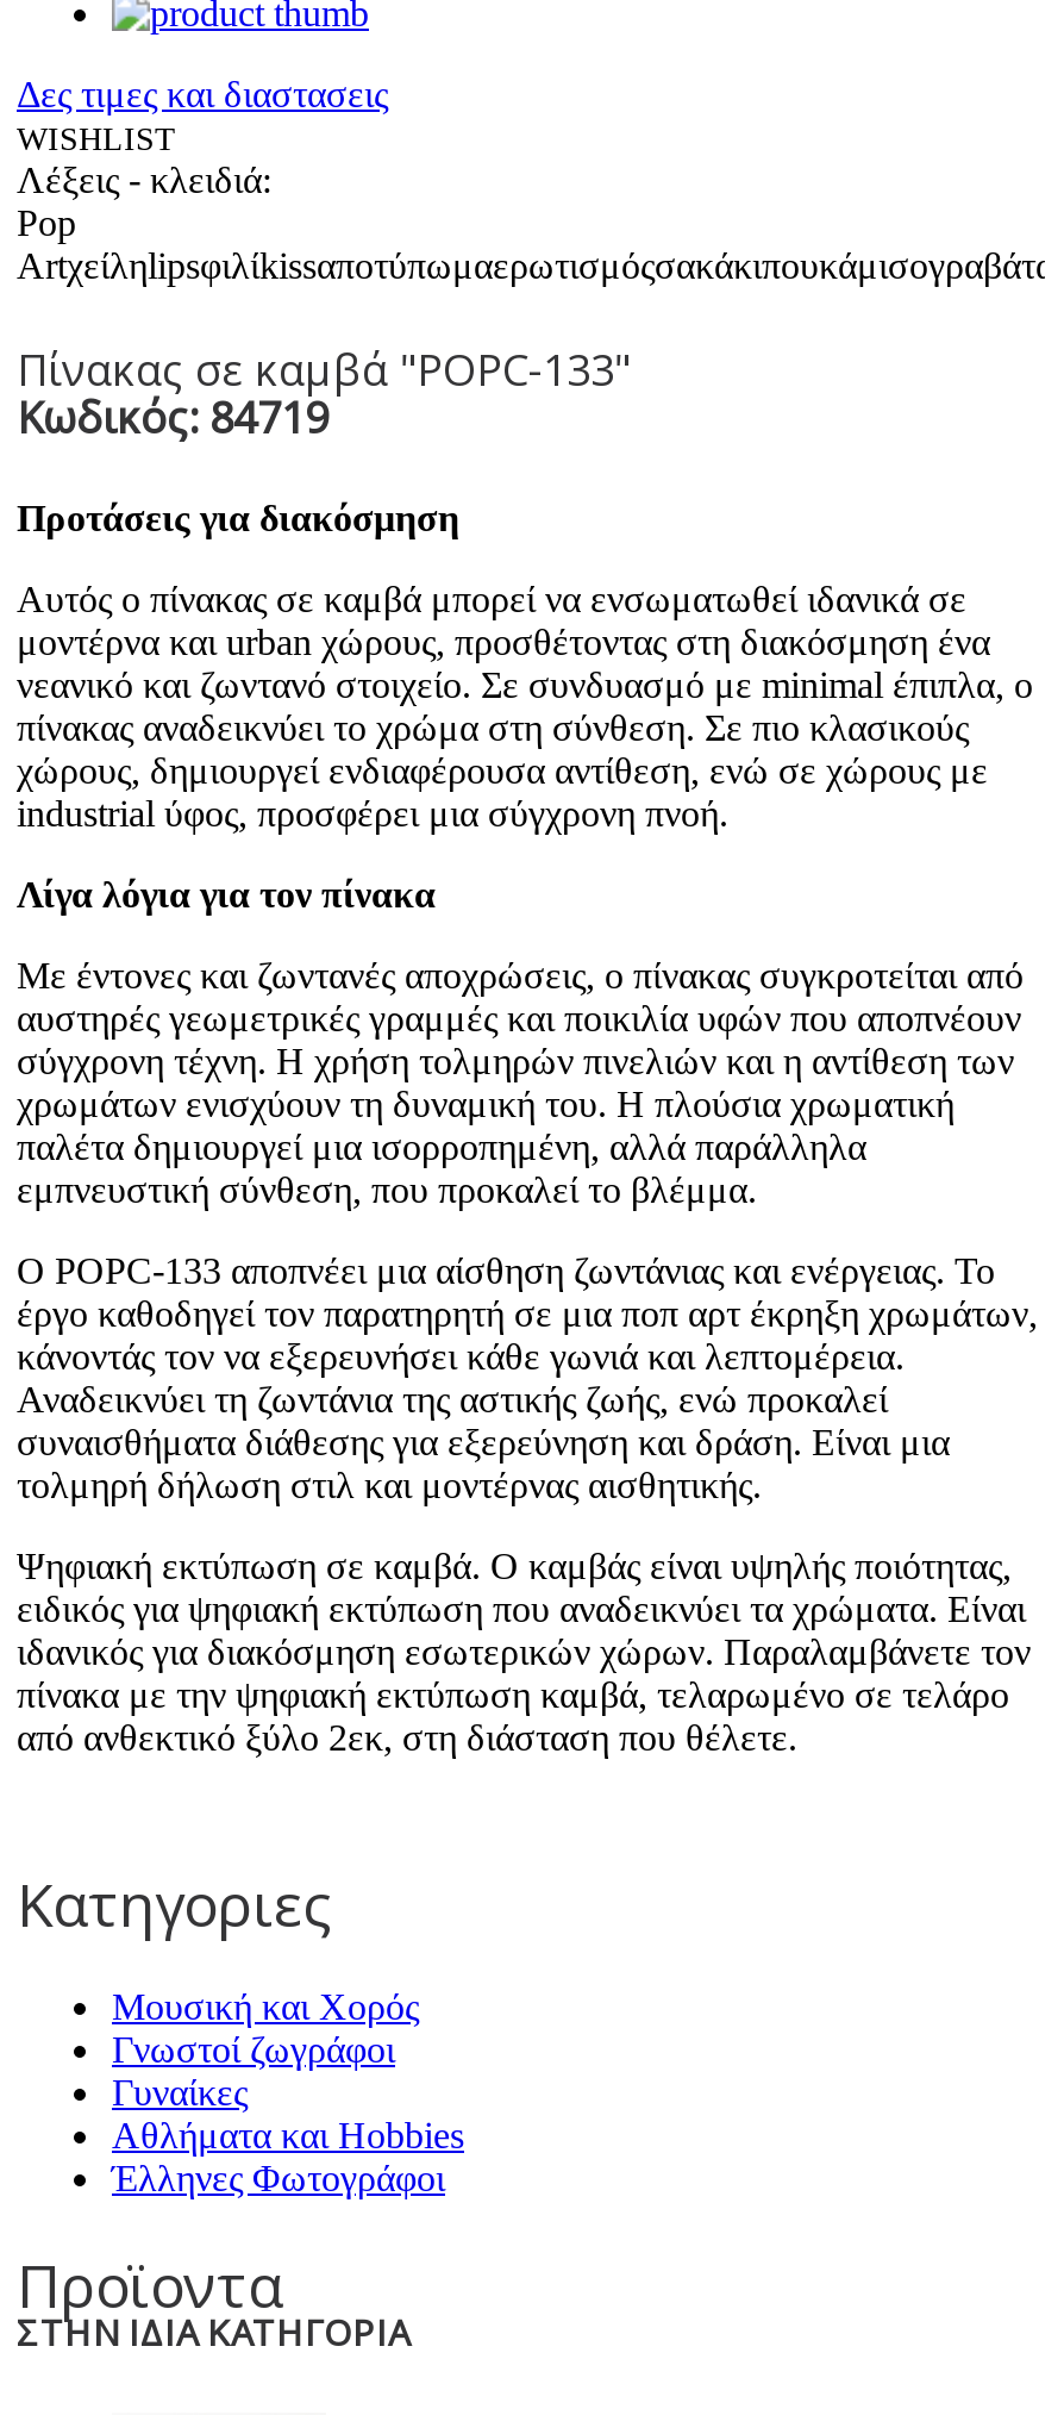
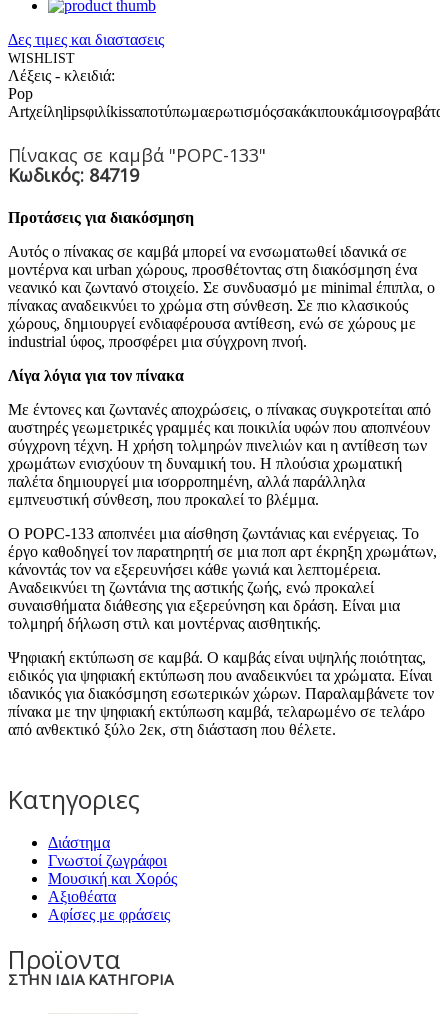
none -> [48,834,110,851] Διάστημα
moved [112,1987,419,2027] -> [48,870,177,887]: Μουσική και Χορός
[112,2073,464,2199] Γυναίκες | Αθλήματα και Hobbies | Έλληνες Φωτογράφοι -> [48,888,170,923] Αξιοθέατα | Αφίσες με φράσεις

